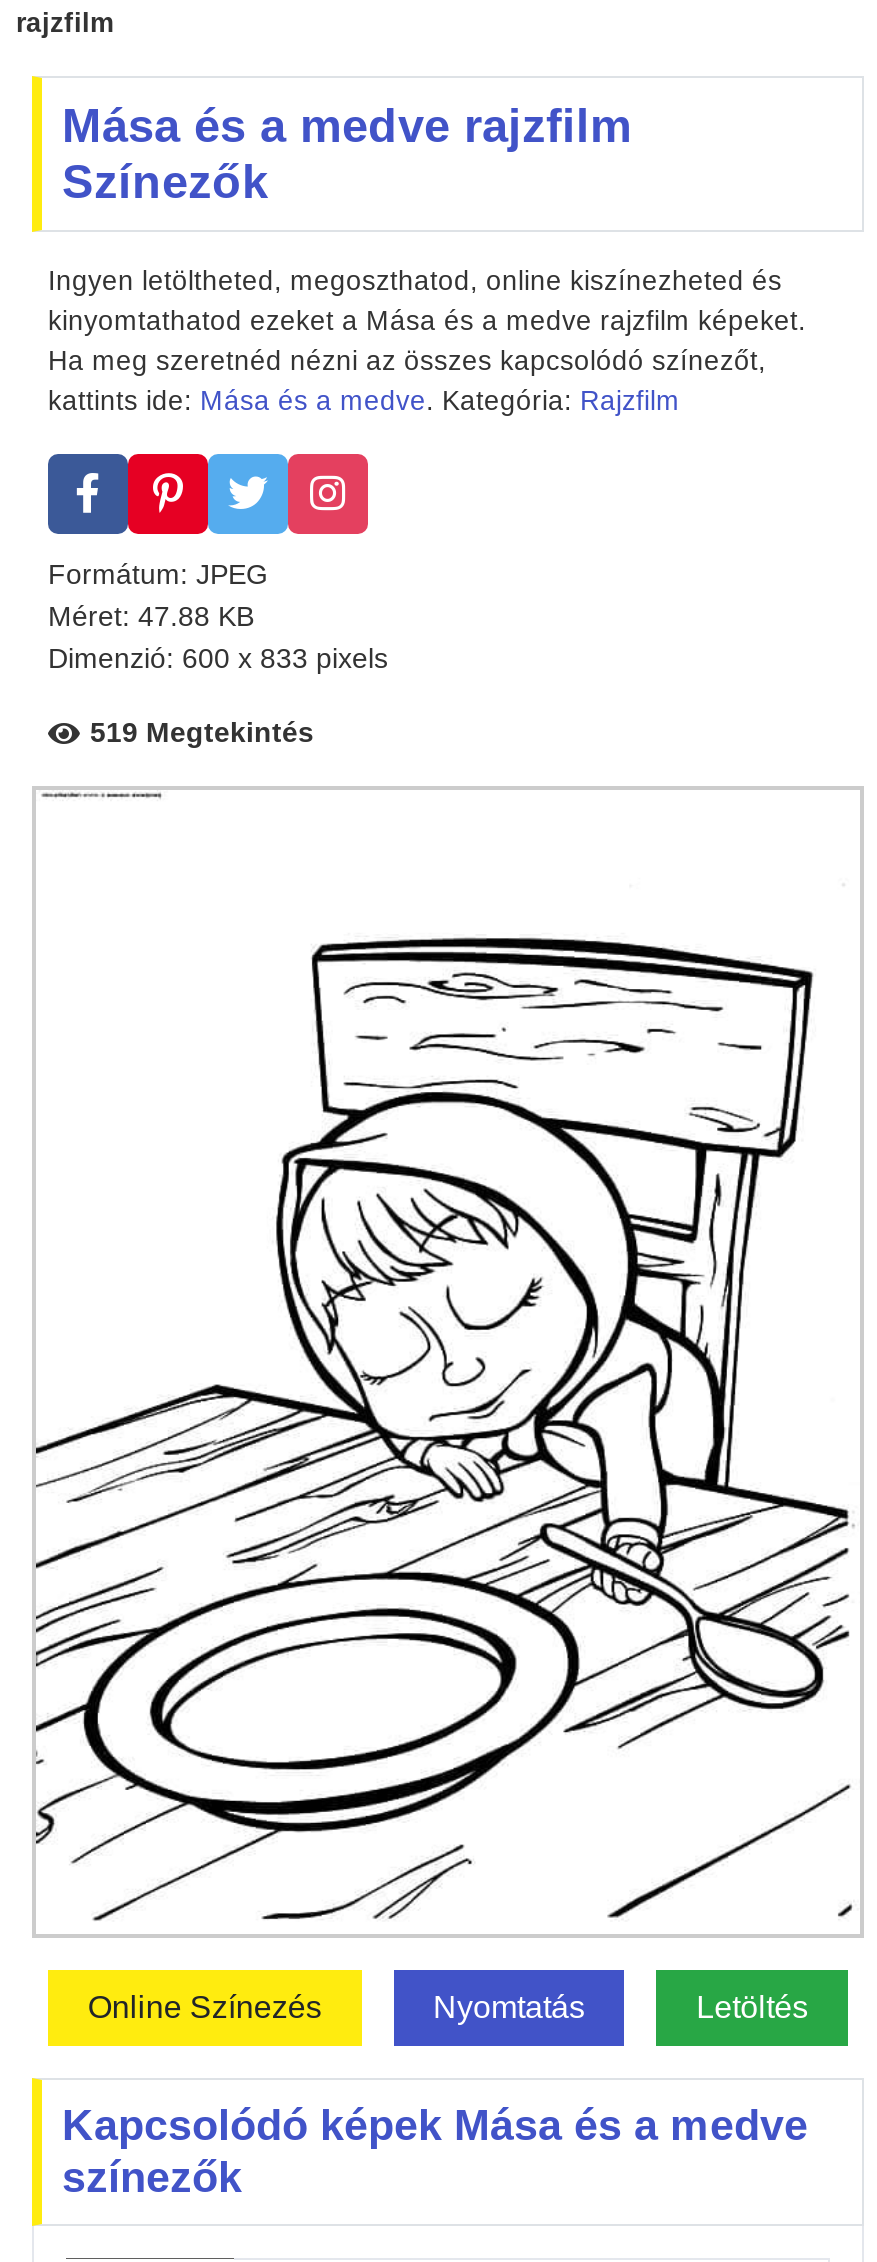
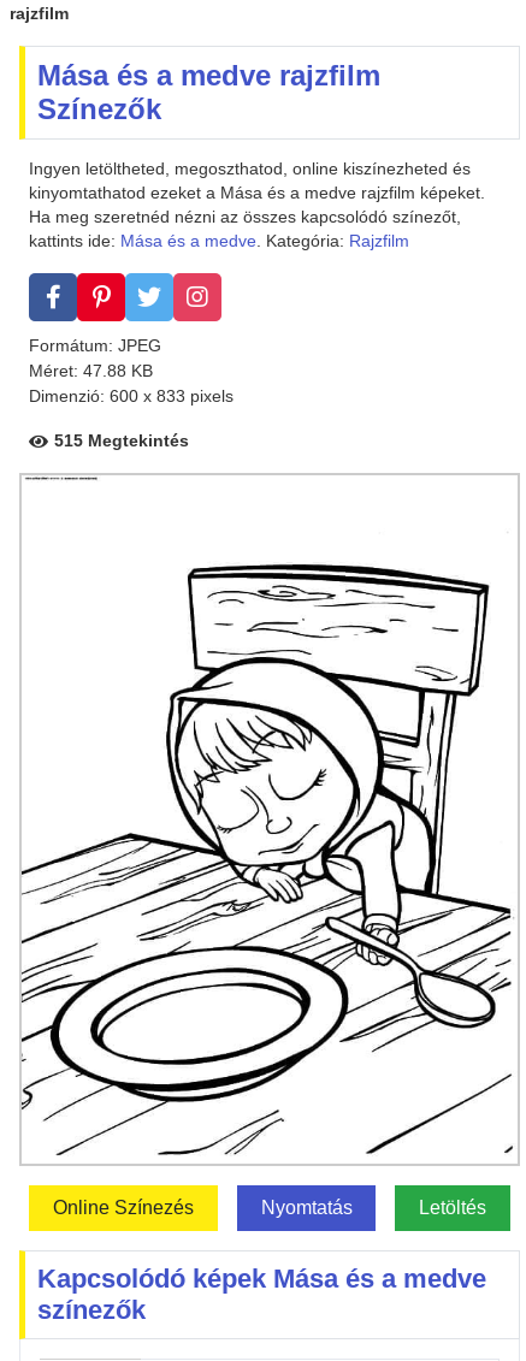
[90,716,314,748] 519 Megtekintés -> [54,431,189,450] 515 Megtekintés

